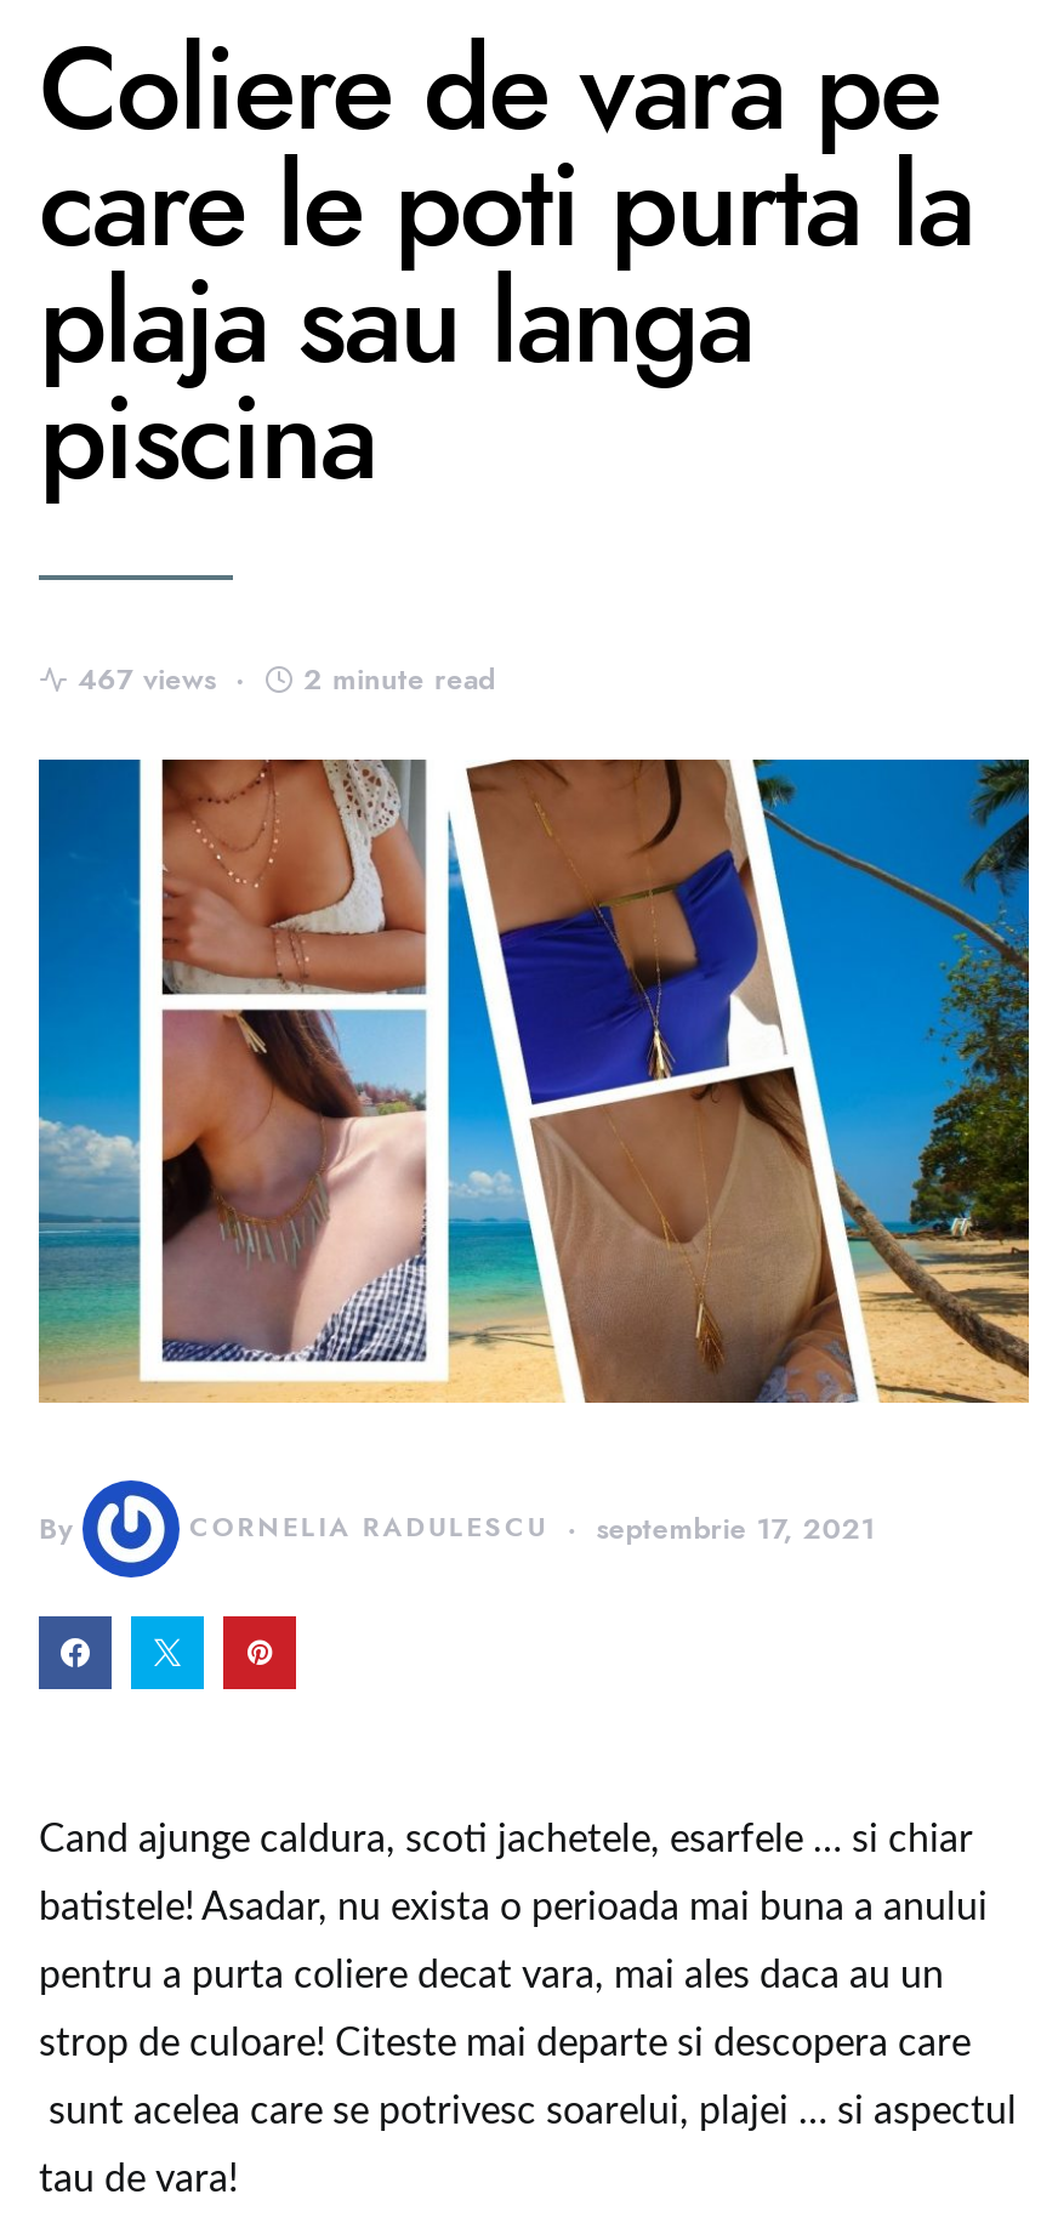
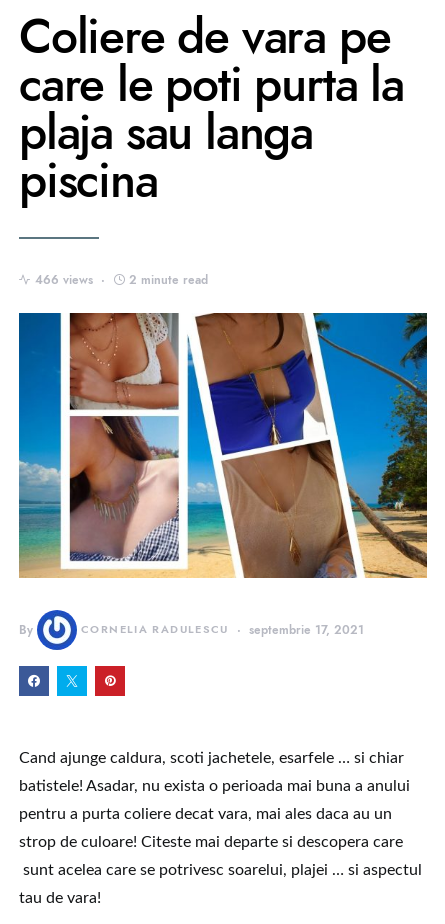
[78,660,216,699] 467 views -> [35,272,93,288] 466 views

